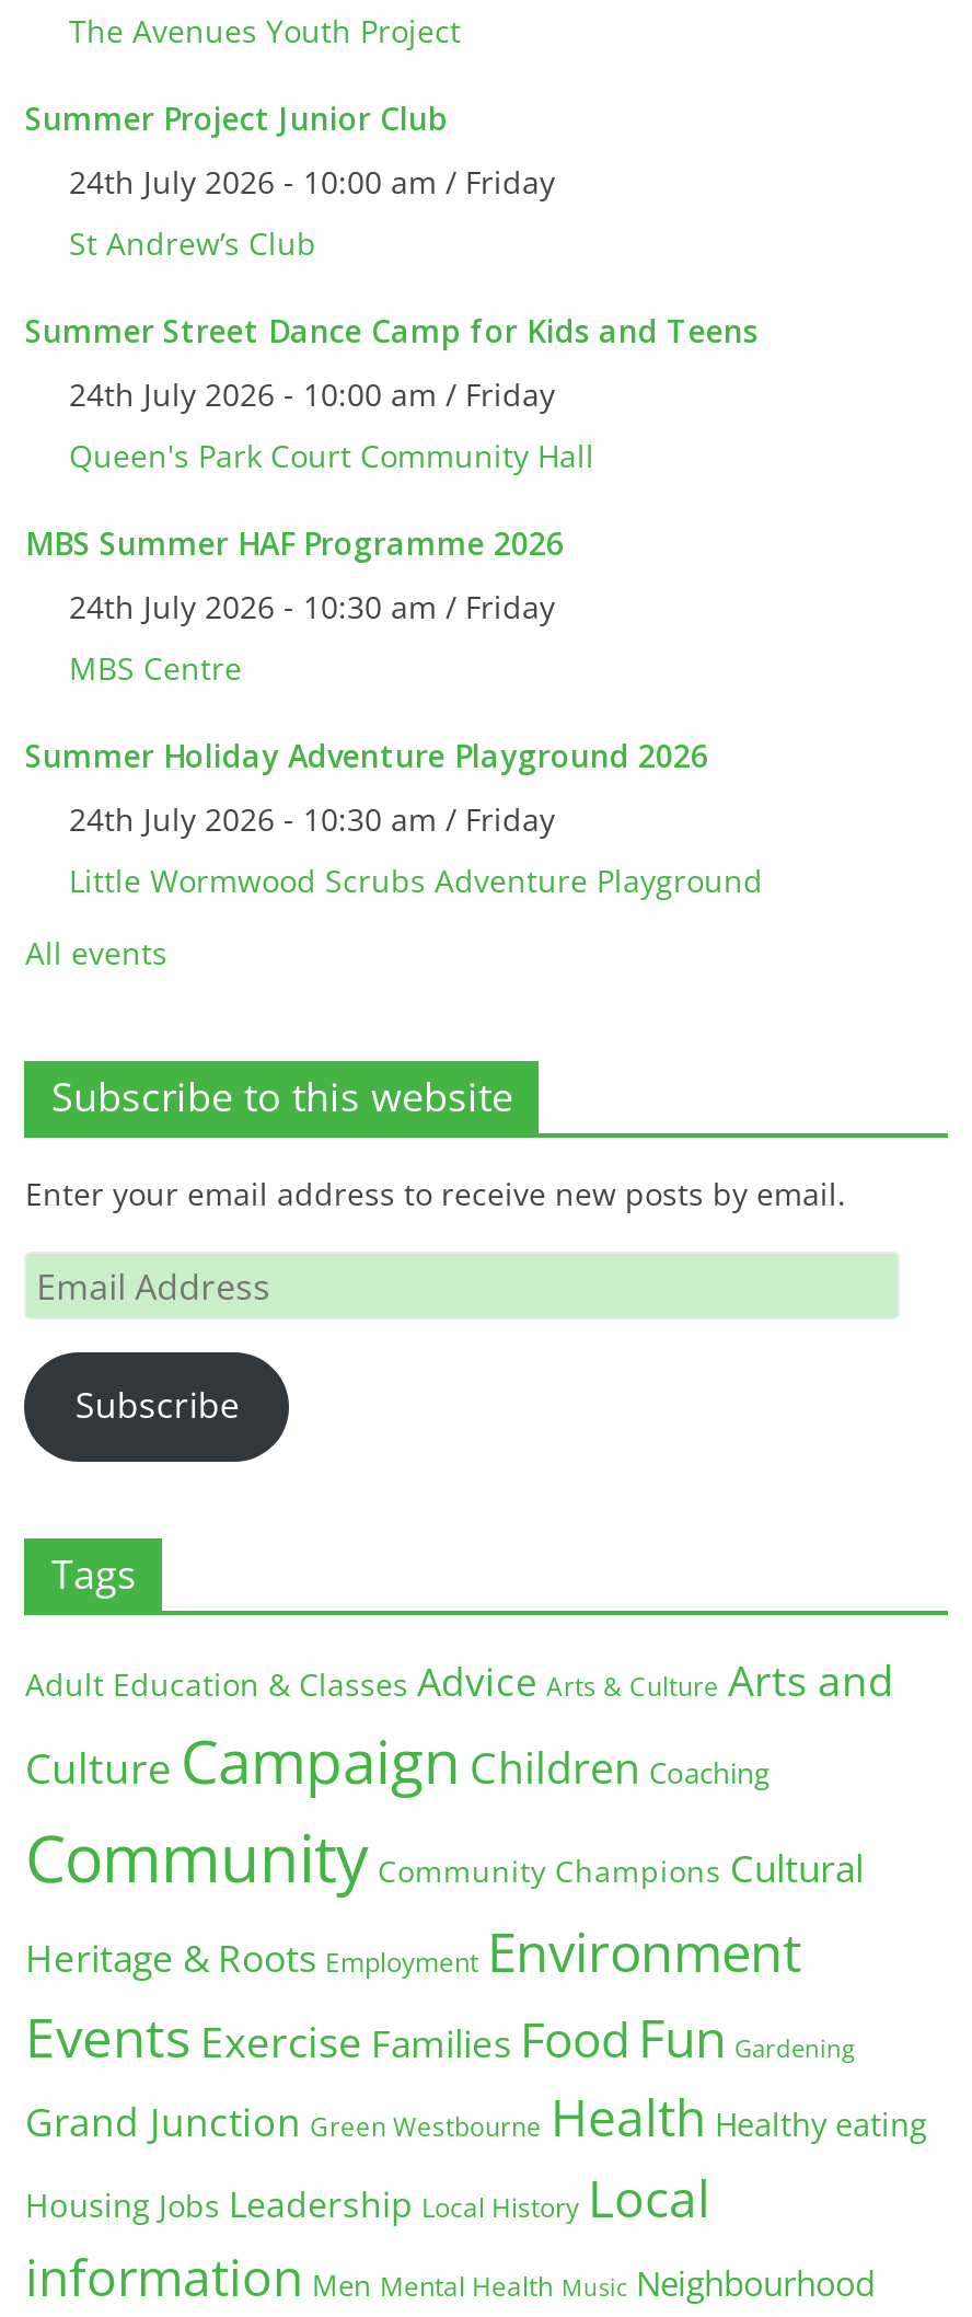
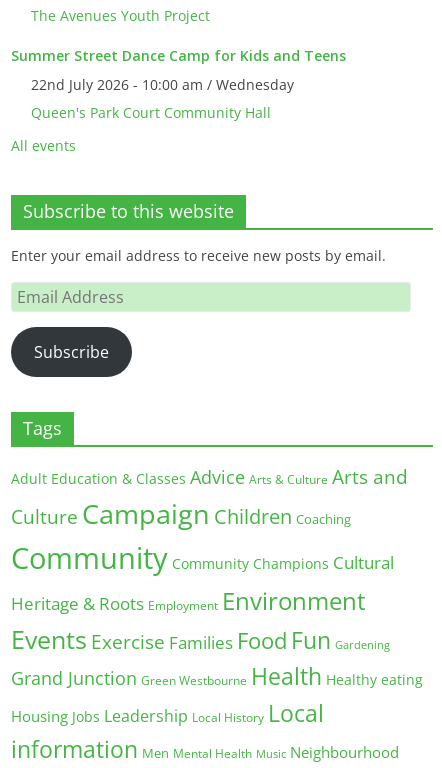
[25,98,555,265] Summer Project Junior Club | 24th July 2026 - 10:00 am / Friday | St Andrew’s Club -> none
[69,374,555,416] 24th July 2026 - 10:00 am / Friday -> [31,75,294,94] 22nd July 2026 - 10:00 am / Wednesday
[25,523,763,902] MBS Summer HAF Programme 2026 | 24th July 2026 - 10:30 am / Friday | MBS Centre | Summer Holiday Adventure Playground 2026 | 24th July 2026 - 10:30 am / Friday | Little Wormwood Scrubs Adventure Playground -> none

